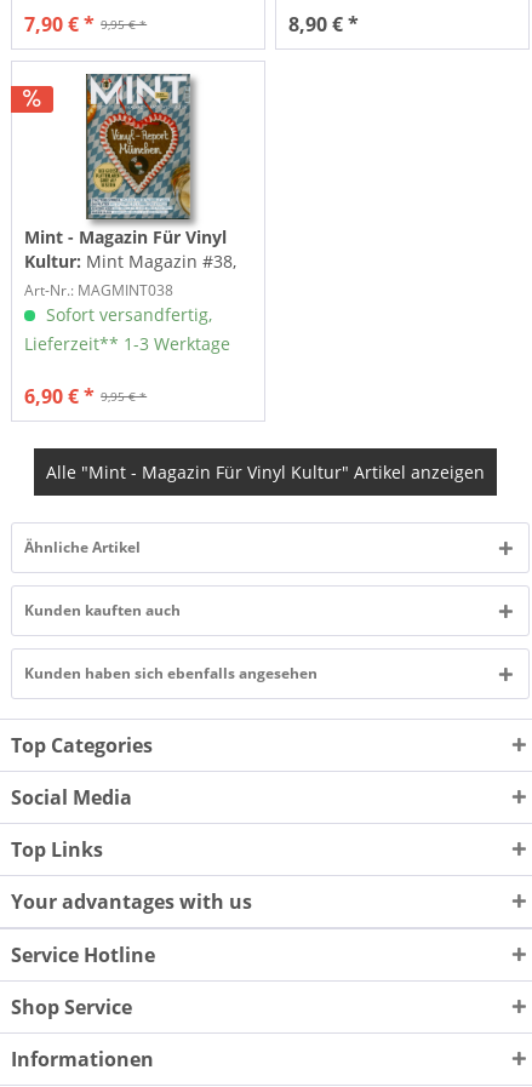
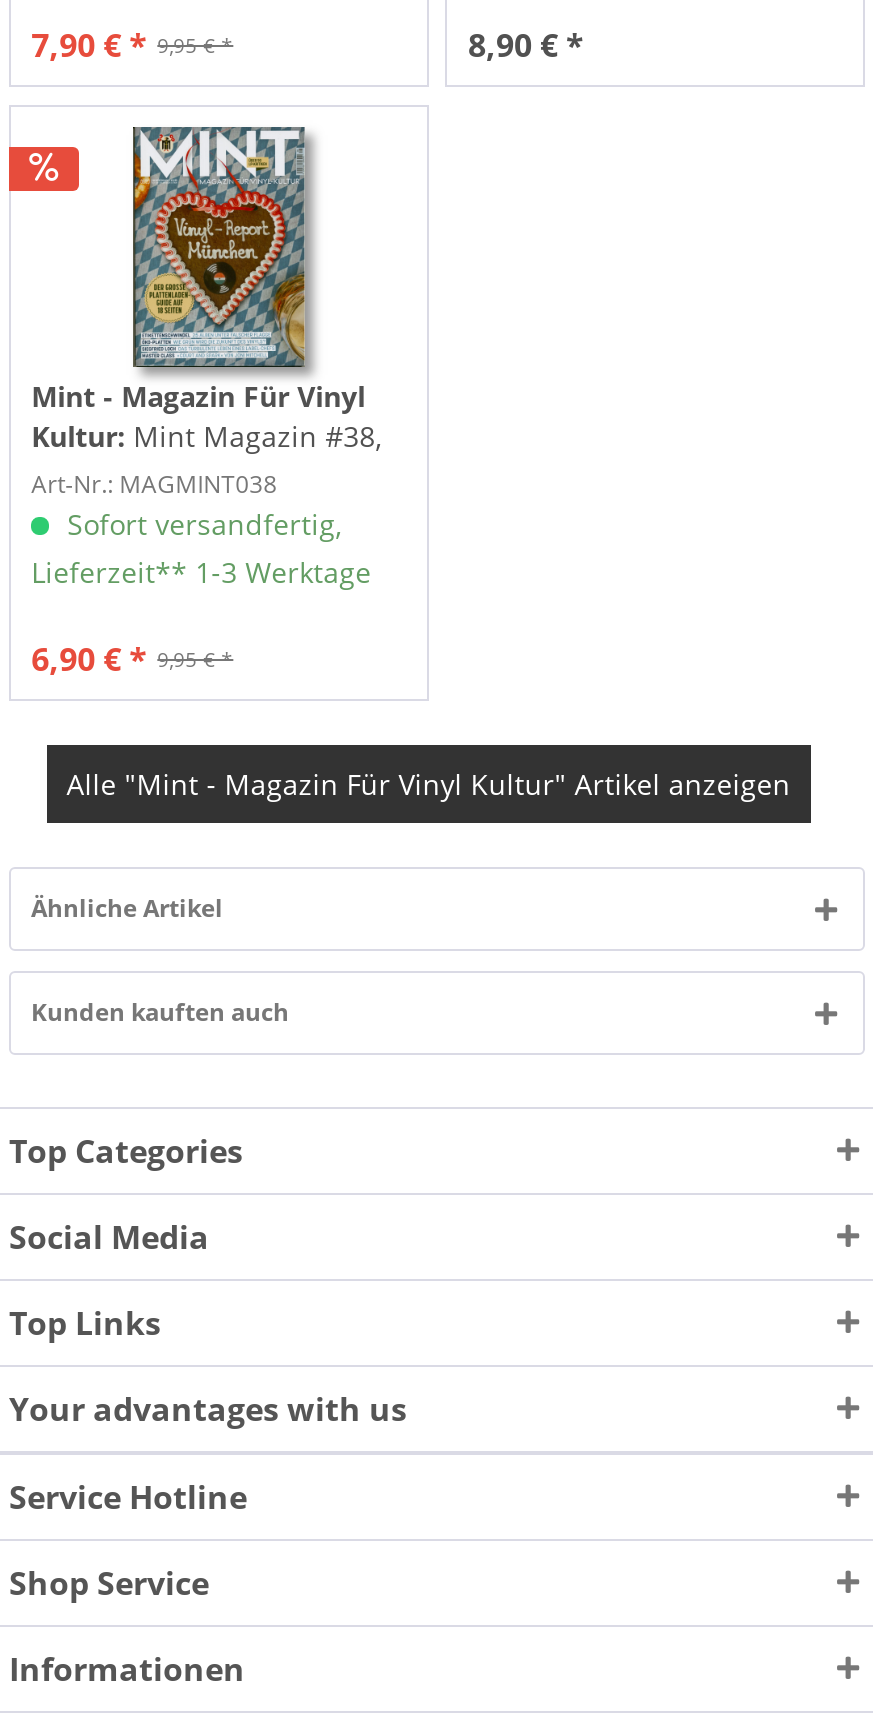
[24,663,318,683] Kunden haben sich ebenfalls angesehen -> none

